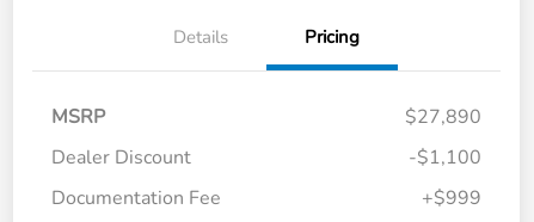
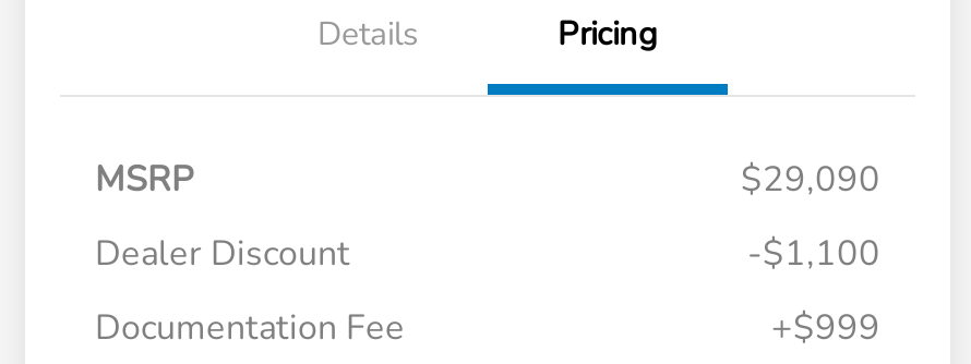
[405,104,481,130] $27,890 -> [741,156,880,204] $29,090

